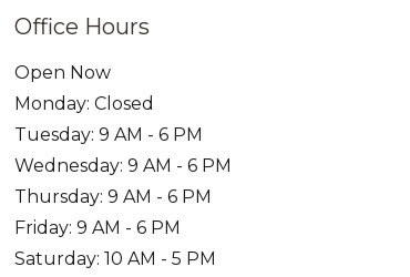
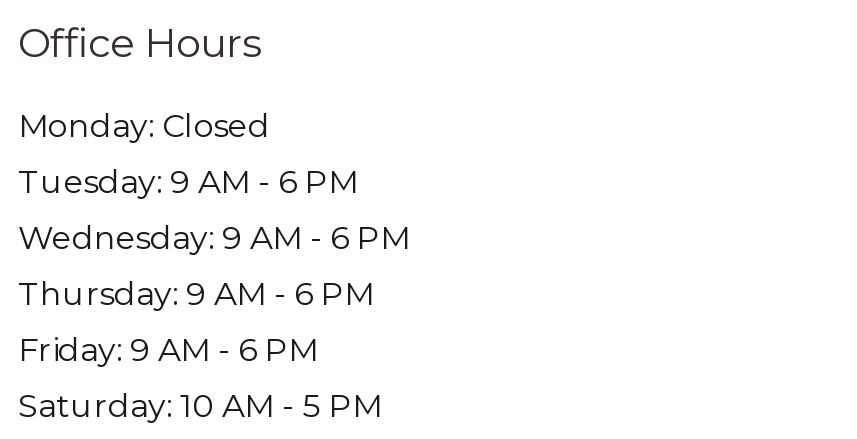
[14,62,111,83] Open Now -> none

